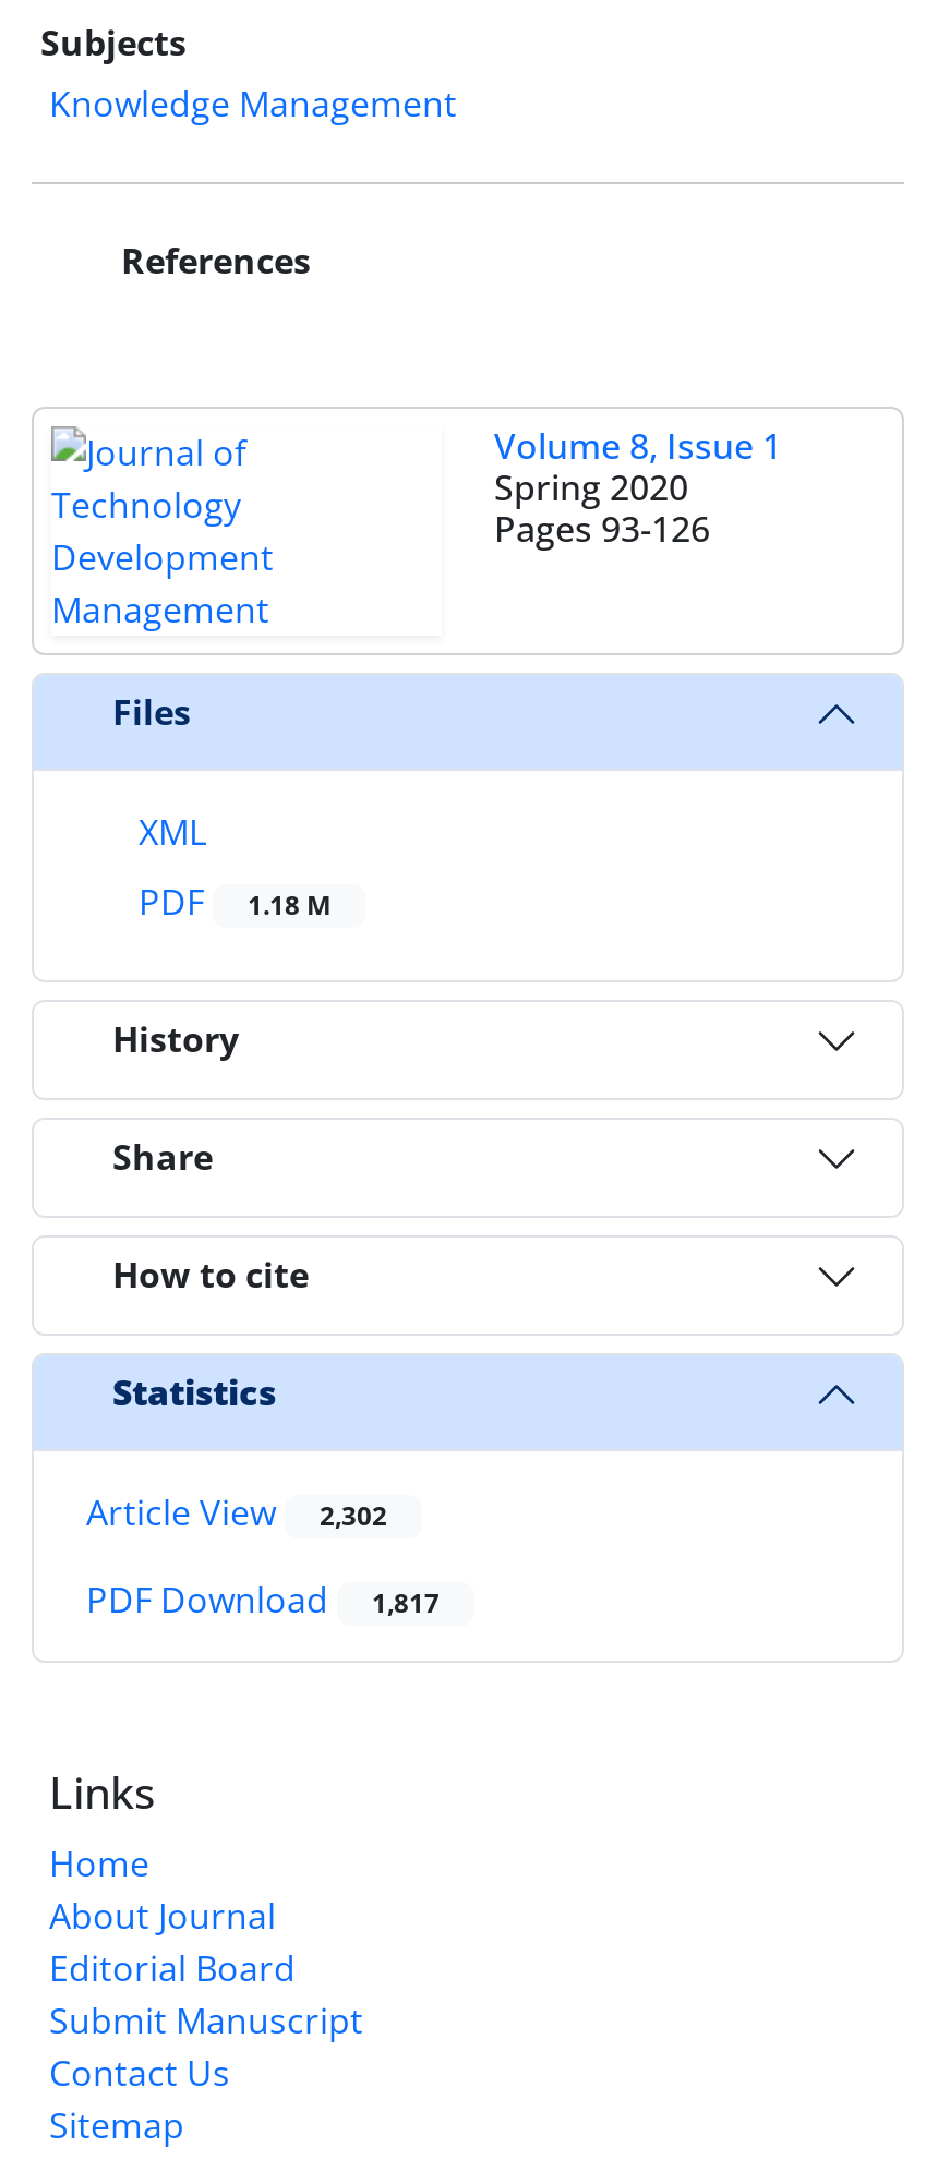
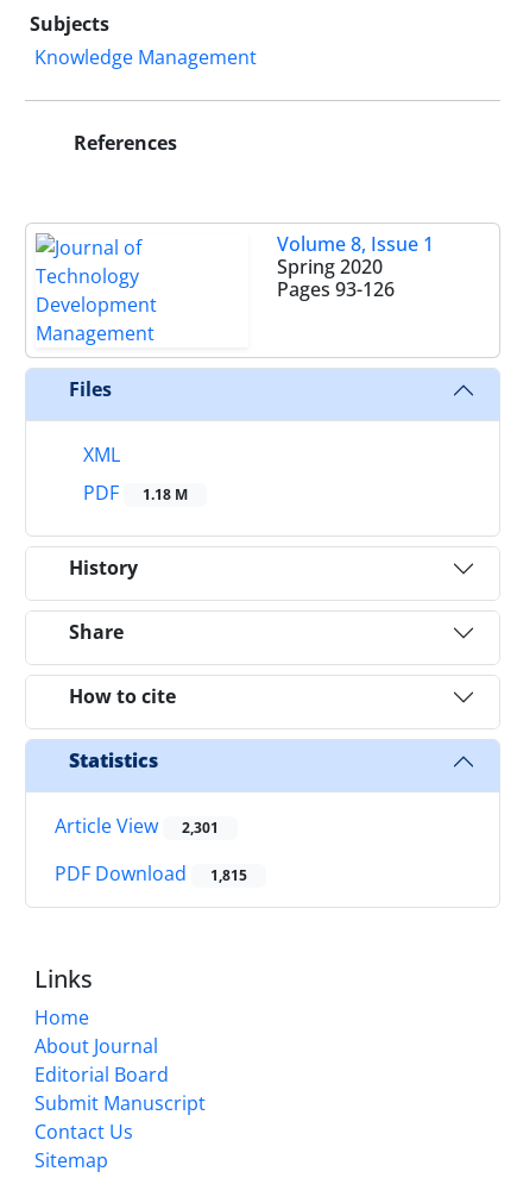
[86,1488,387,1536] Article View 2,302 -> [55,813,219,839] Article View 2,301
[86,1576,440,1624] PDF Download 1,817 -> [55,860,247,887] PDF Download 1,815

